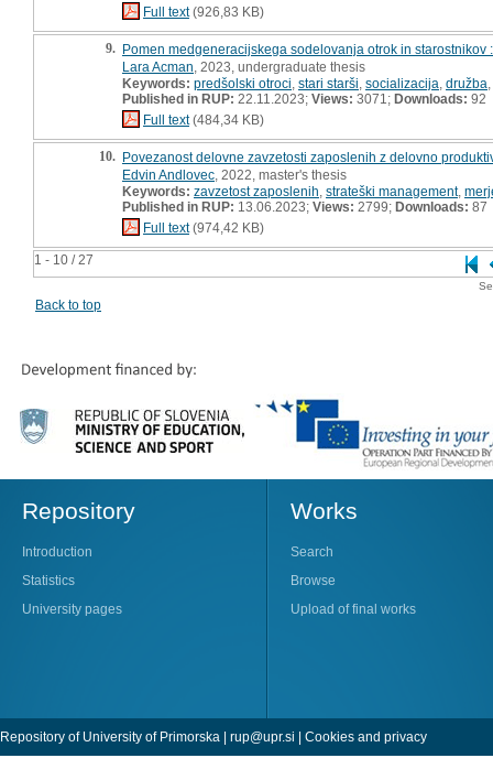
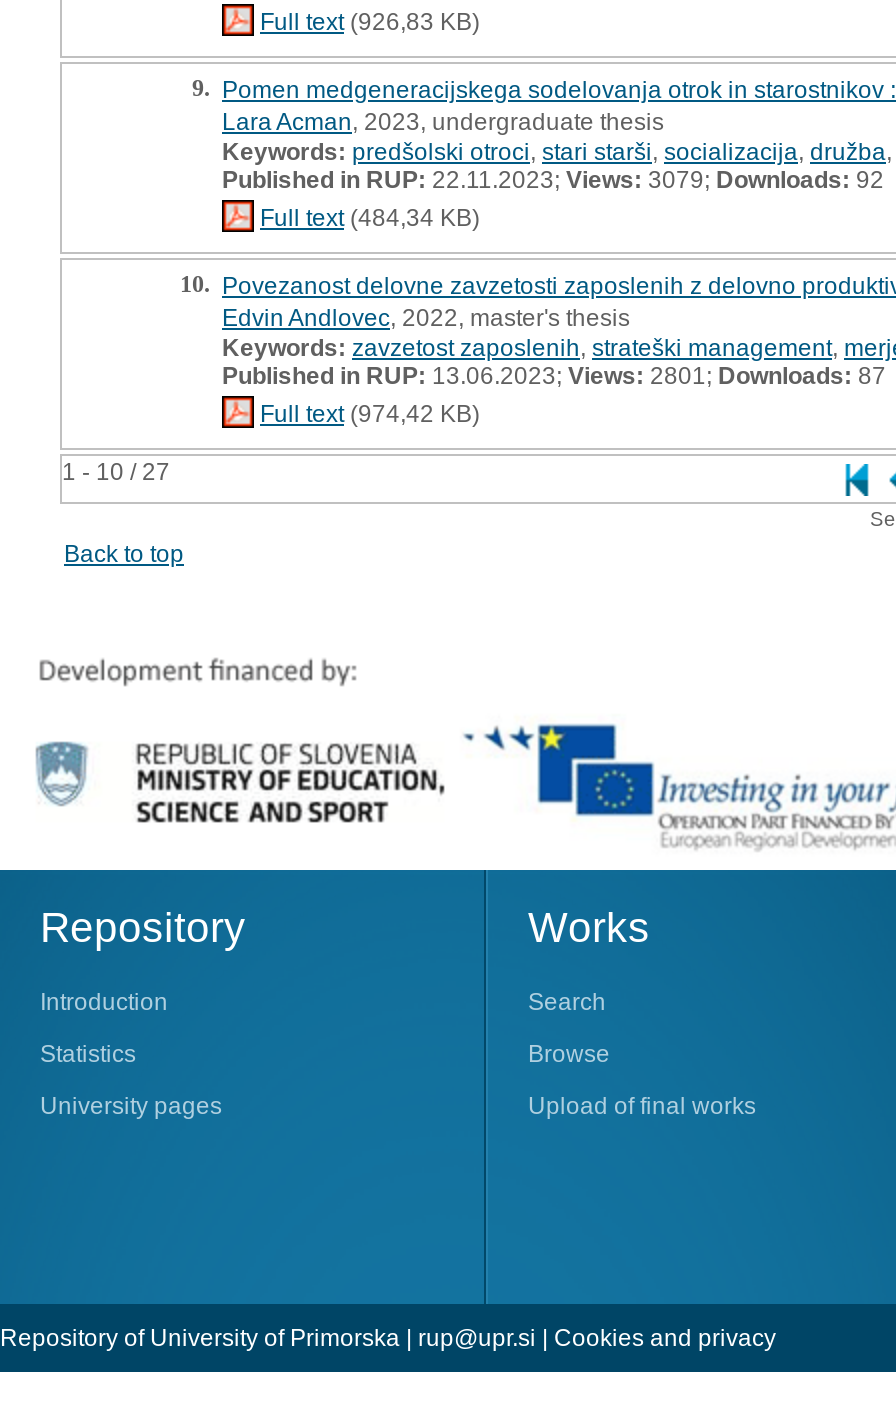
[122,91,486,106] Published in RUP:22.11.2023;Views:3071;Downloads:92 -> [222,165,884,193] Published in RUP:22.11.2023;Views:3079;Downloads:92
[122,199,487,214] Published in RUP:13.06.2023;Views:2799;Downloads:87 -> [222,361,886,389] Published in RUP:13.06.2023;Views:2801;Downloads:87

